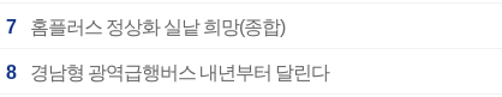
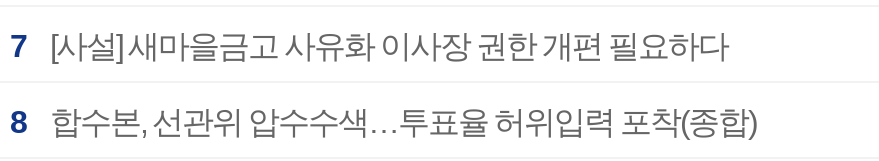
[30,17,285,37] 홈플러스 정상화 실낱 희망(종합) -> [50,29,728,63] [사설] 새마을금고 사유화 이사장 권한 개편 필요하다
[30,62,329,83] 경남형 광역급행버스 내년부터 달린다 -> [50,105,756,139] 합수본, 선관위 압수수색…투표율 허위입력 포착(종합)

